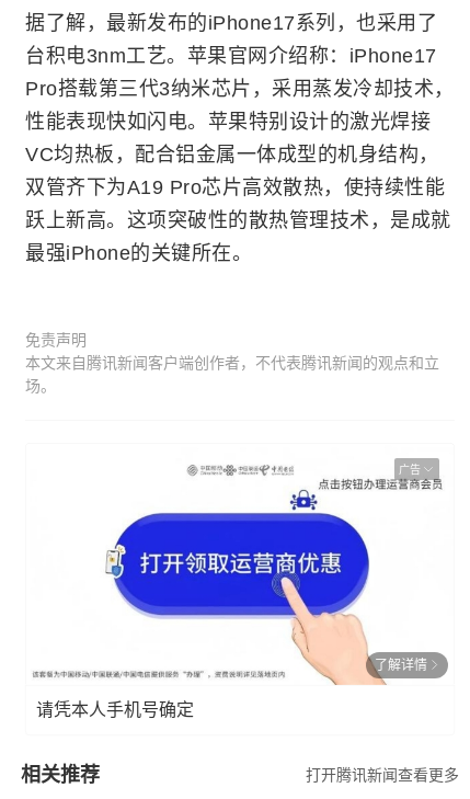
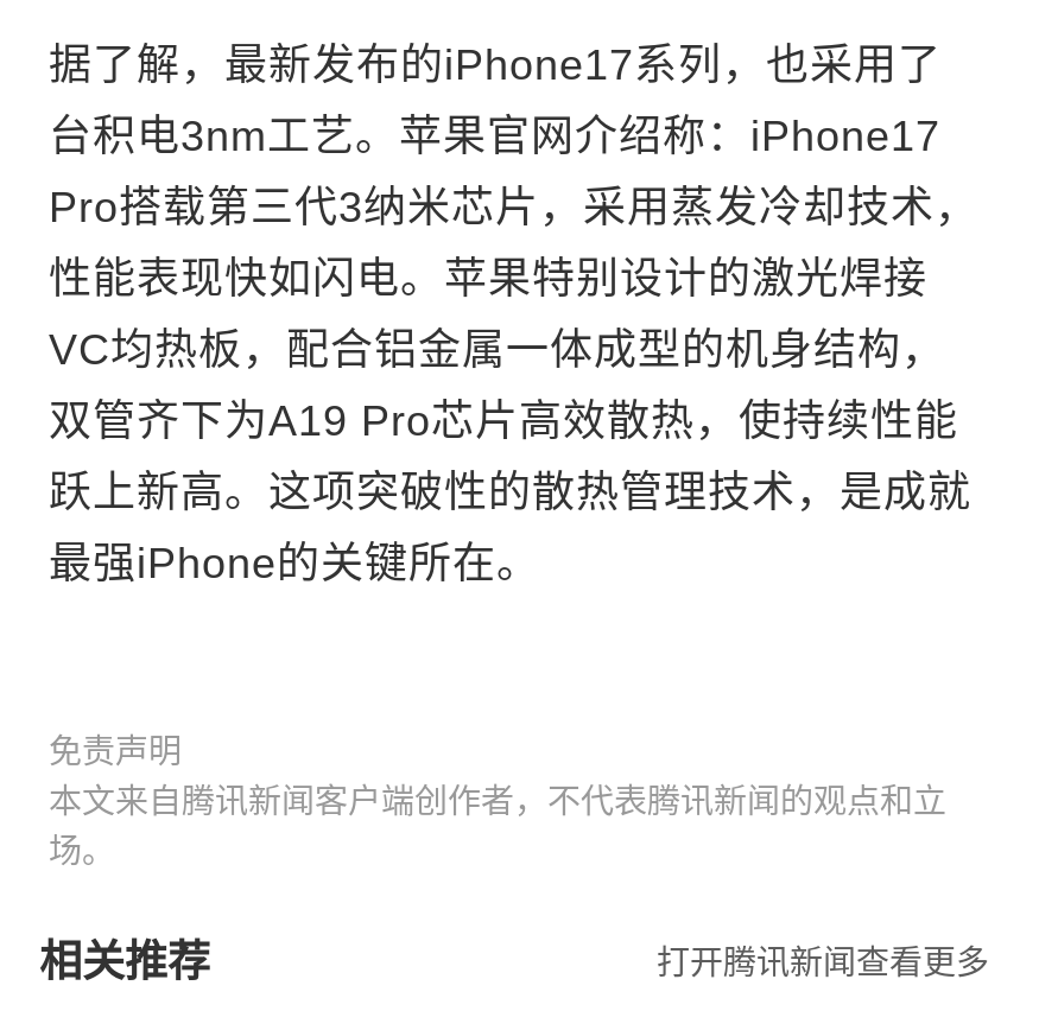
[33,458,449,686] [image] | 广告 -> none
[36,657,427,718] 了解详情 | 请凭本人手机号确定 -> none

